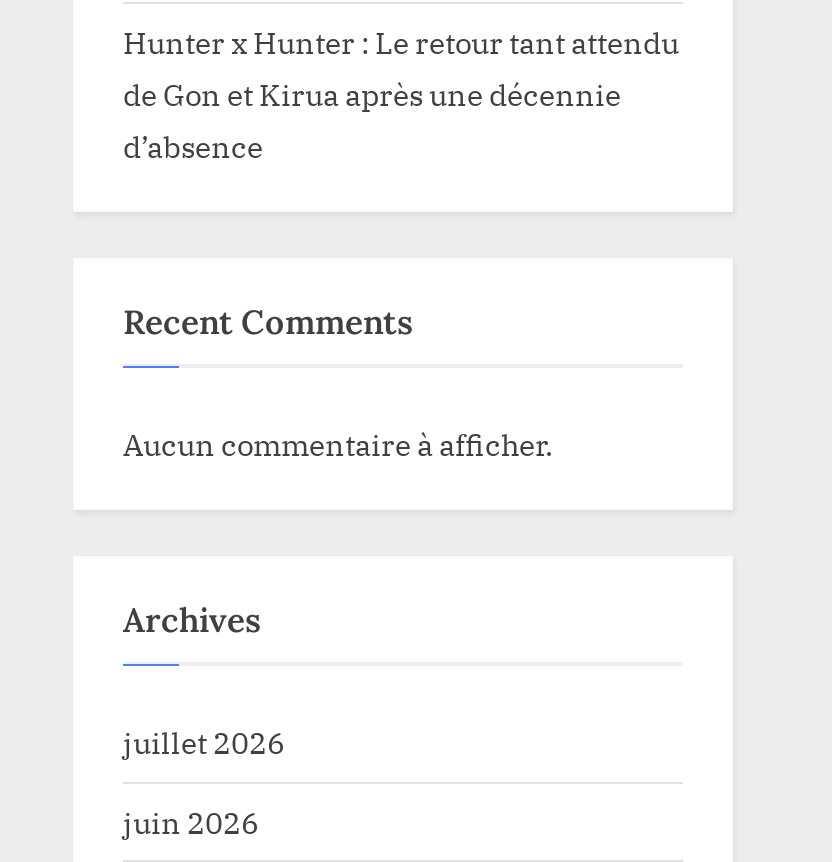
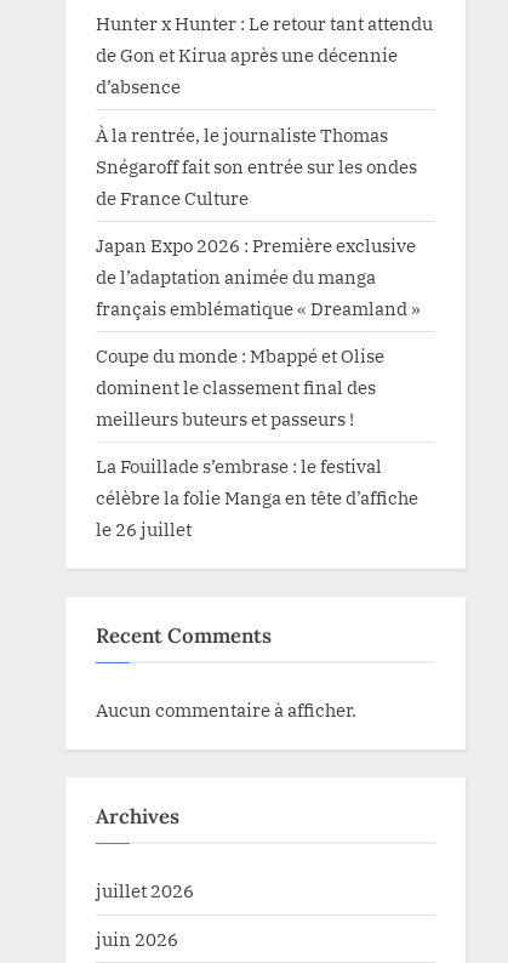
none -> [96,122,421,541] À la rentrée, le journaliste Thomas | Snégaroff fait son entrée sur les ondes | de France Culture | Japan Expo 2026 : Première exclusive | de l’adaptation animée du manga | français emblématique « Dreamland » | Coupe du monde : Mbappé et Olise | dominent le classement final des | meilleurs buteurs et passeurs ! | La Fouillade s’embrase : le festival | célèbre la folie Manga en tête d’affiche | le 26 juillet

